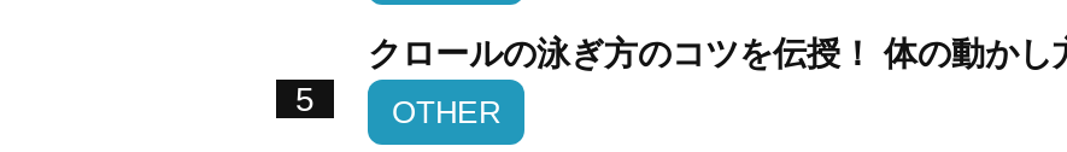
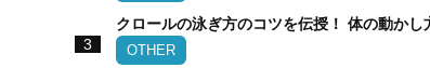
[295,80,315,118] 5 -> [83,36,92,53] 3

